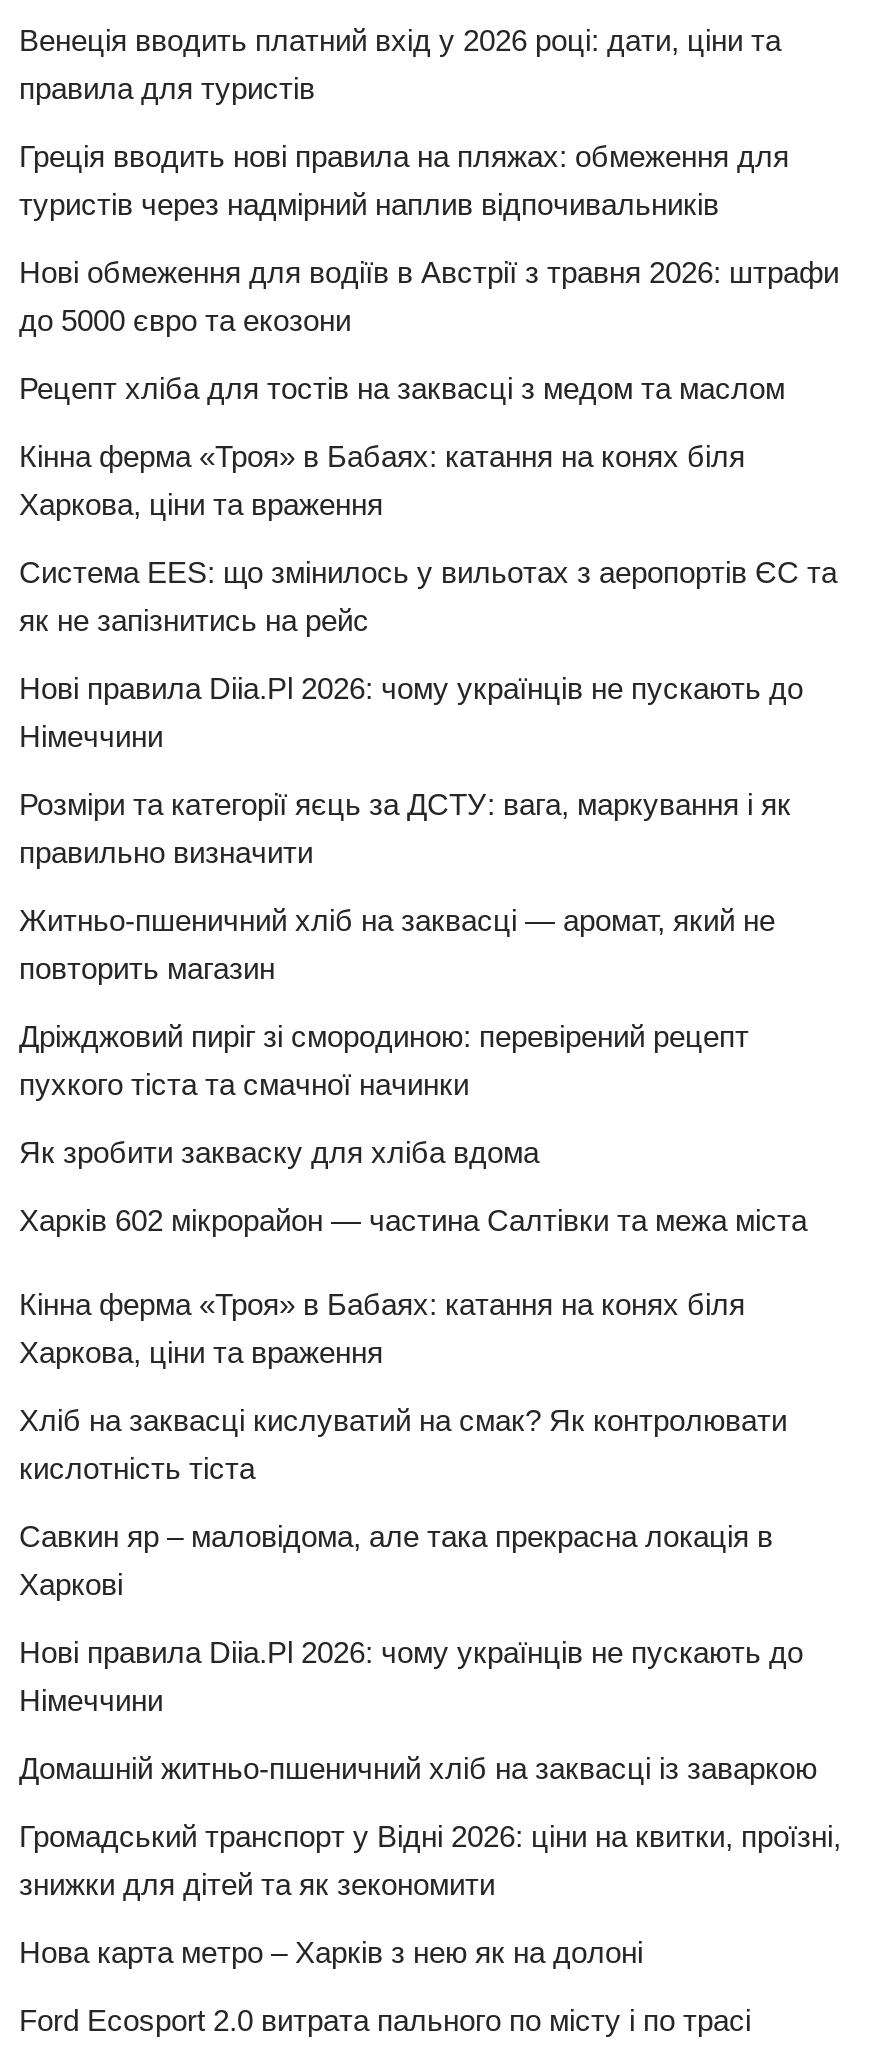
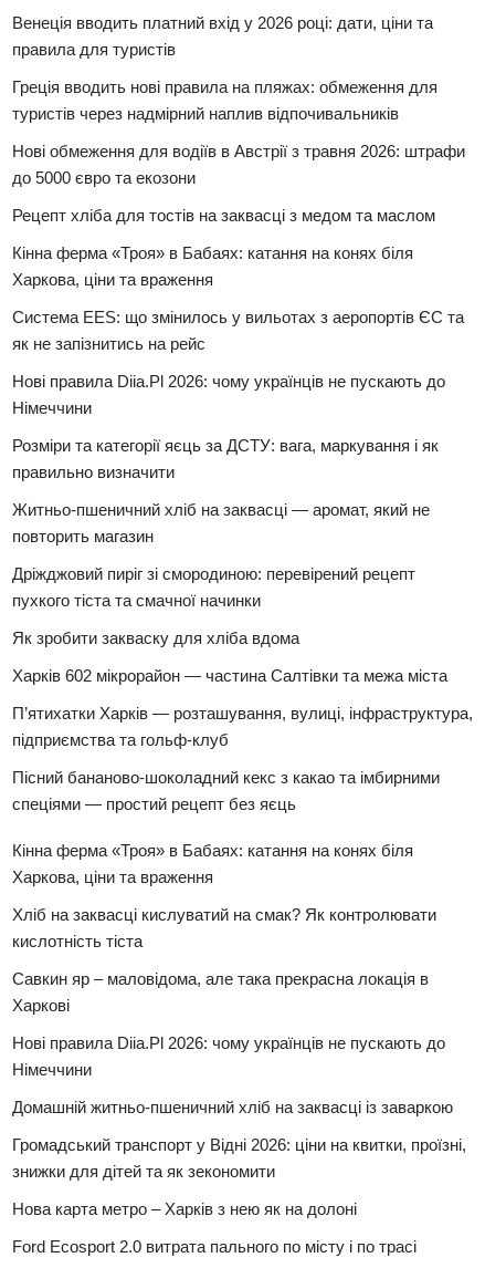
none -> [12,704,473,813] П’ятихатки Харків — розташування, вулиці, інфраструктура, | підприємства та гольф-клуб | Пісний бананово-шоколадний кекс з какао та імбирними | спеціями — простий рецепт без яєць

